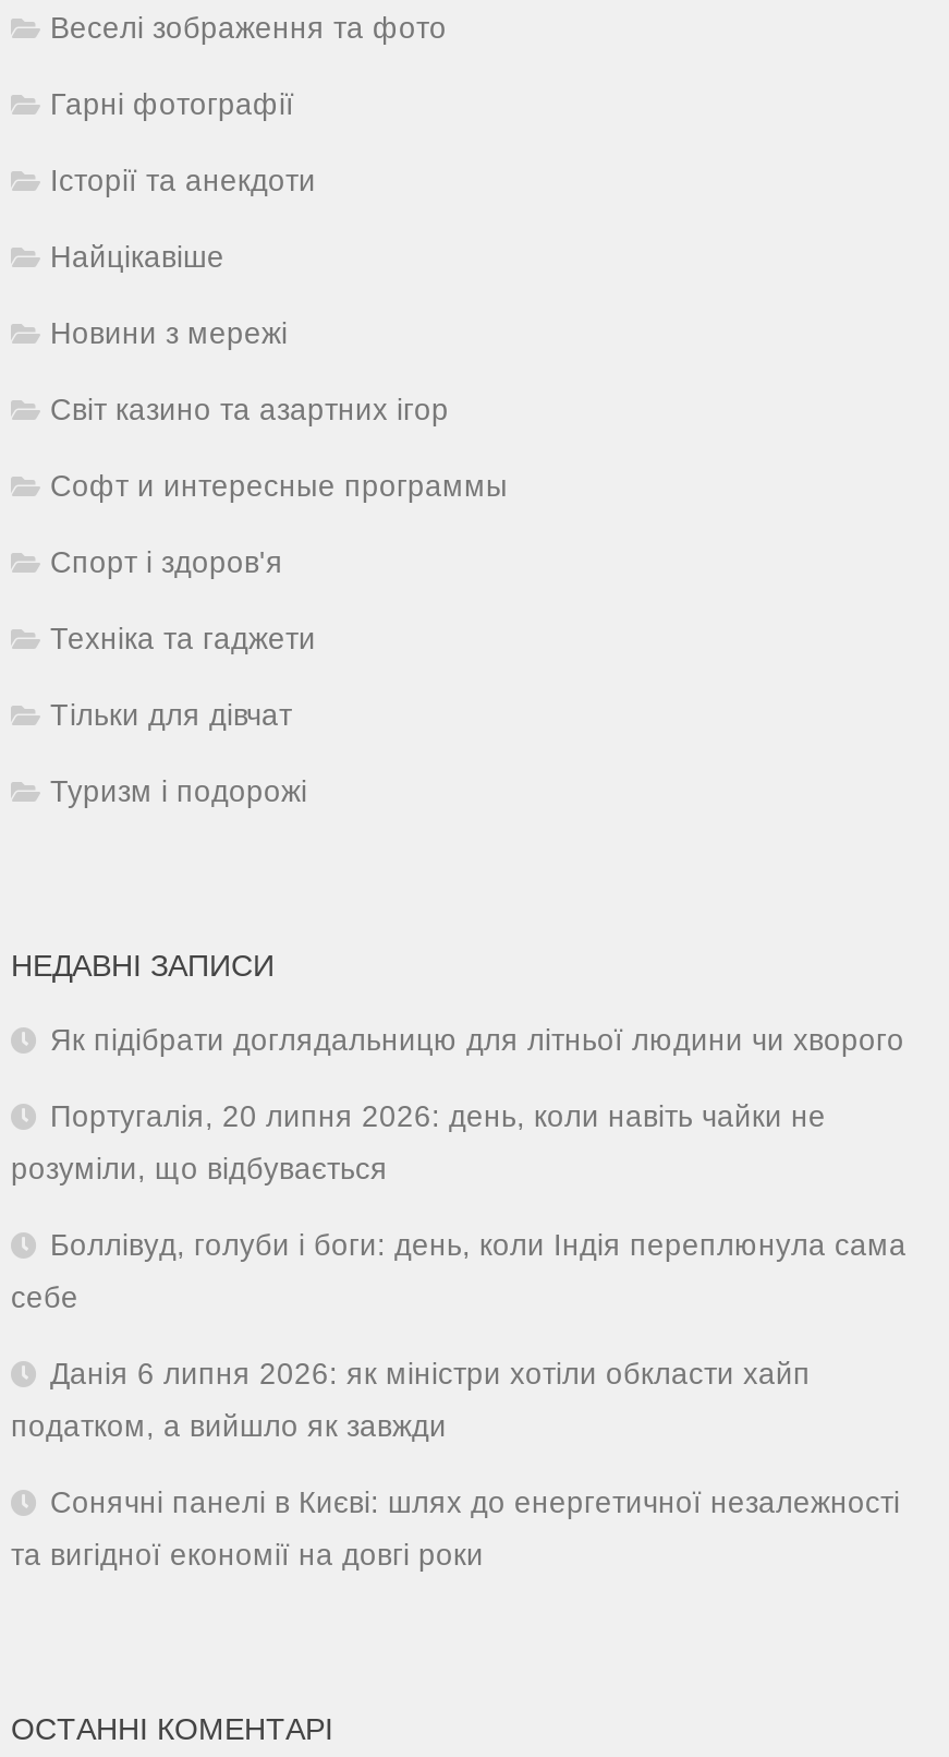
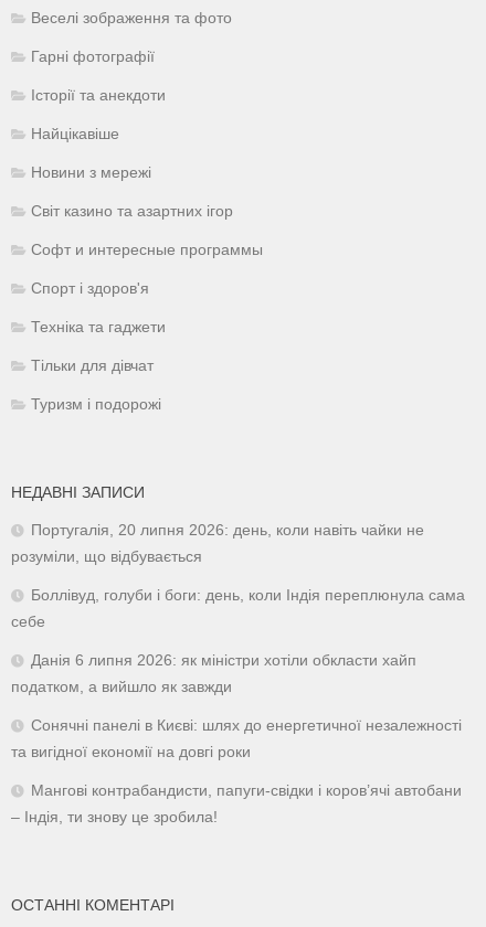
[50,1023,904,1056] Як підібрати доглядальницю для літньої людини чи хворого -> none
moved [11,1100,907,1571] -> [11,522,465,760]: Португалія, 20 липня 2026: день, коли навіть чайки не | розуміли, що відбувається | Боллівуд, голуби і боги: день, коли Індія переплюнула сама | себе | Данія 6 липня 2026: як міністри хотіли обкласти хайп | податком, а вийшло як завжди | Сонячні панелі в Києві: шлях до енергетичної незалежності | та вигідної економії на довгі роки
none -> [11,783,462,826] Мангові контрабандисти, папуги-свідки і коров’ячі автобани | – Індія, ти знову це зробила!

